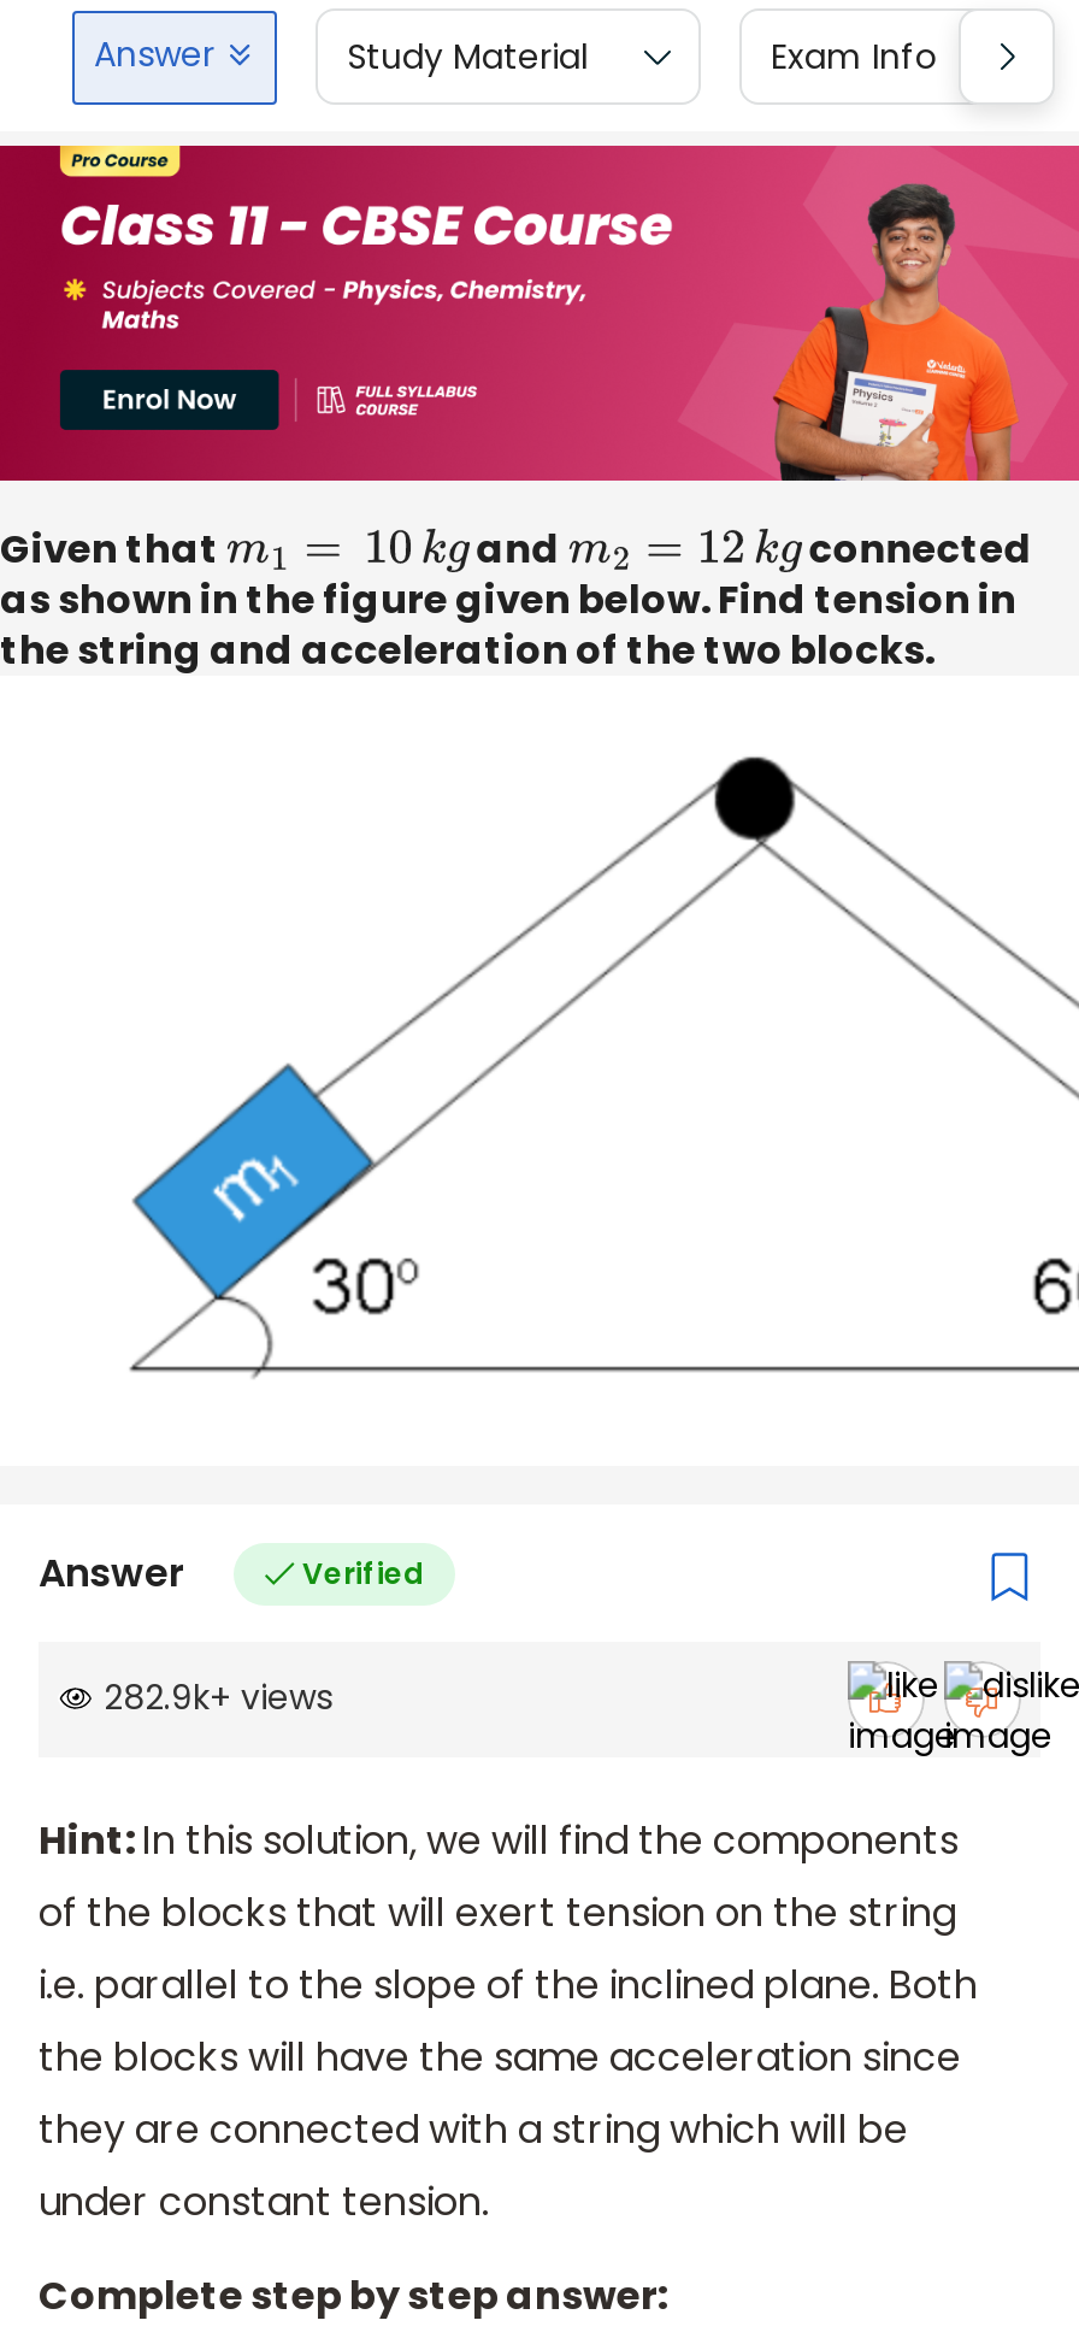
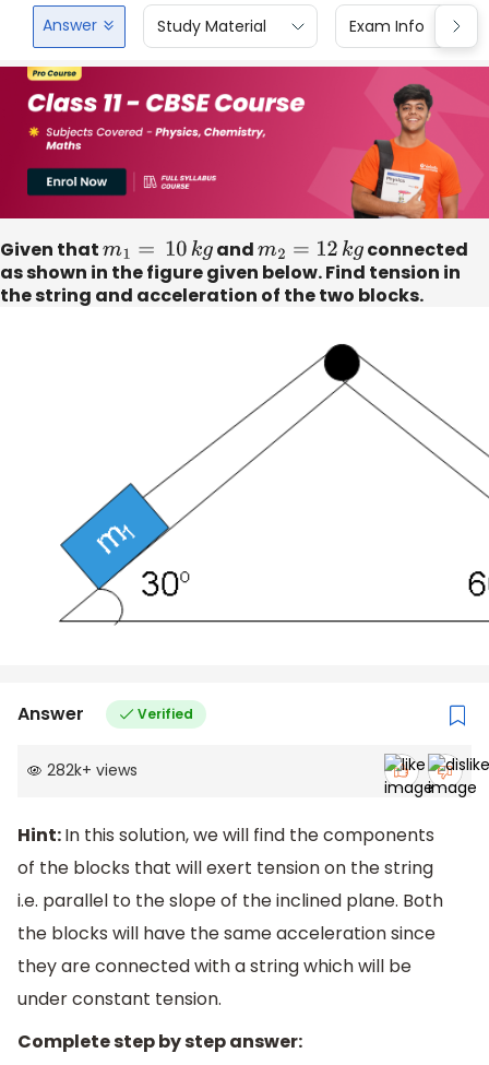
[104,1674,332,1722] 282.9k+ views -> [47,759,138,781] 282k+ views

